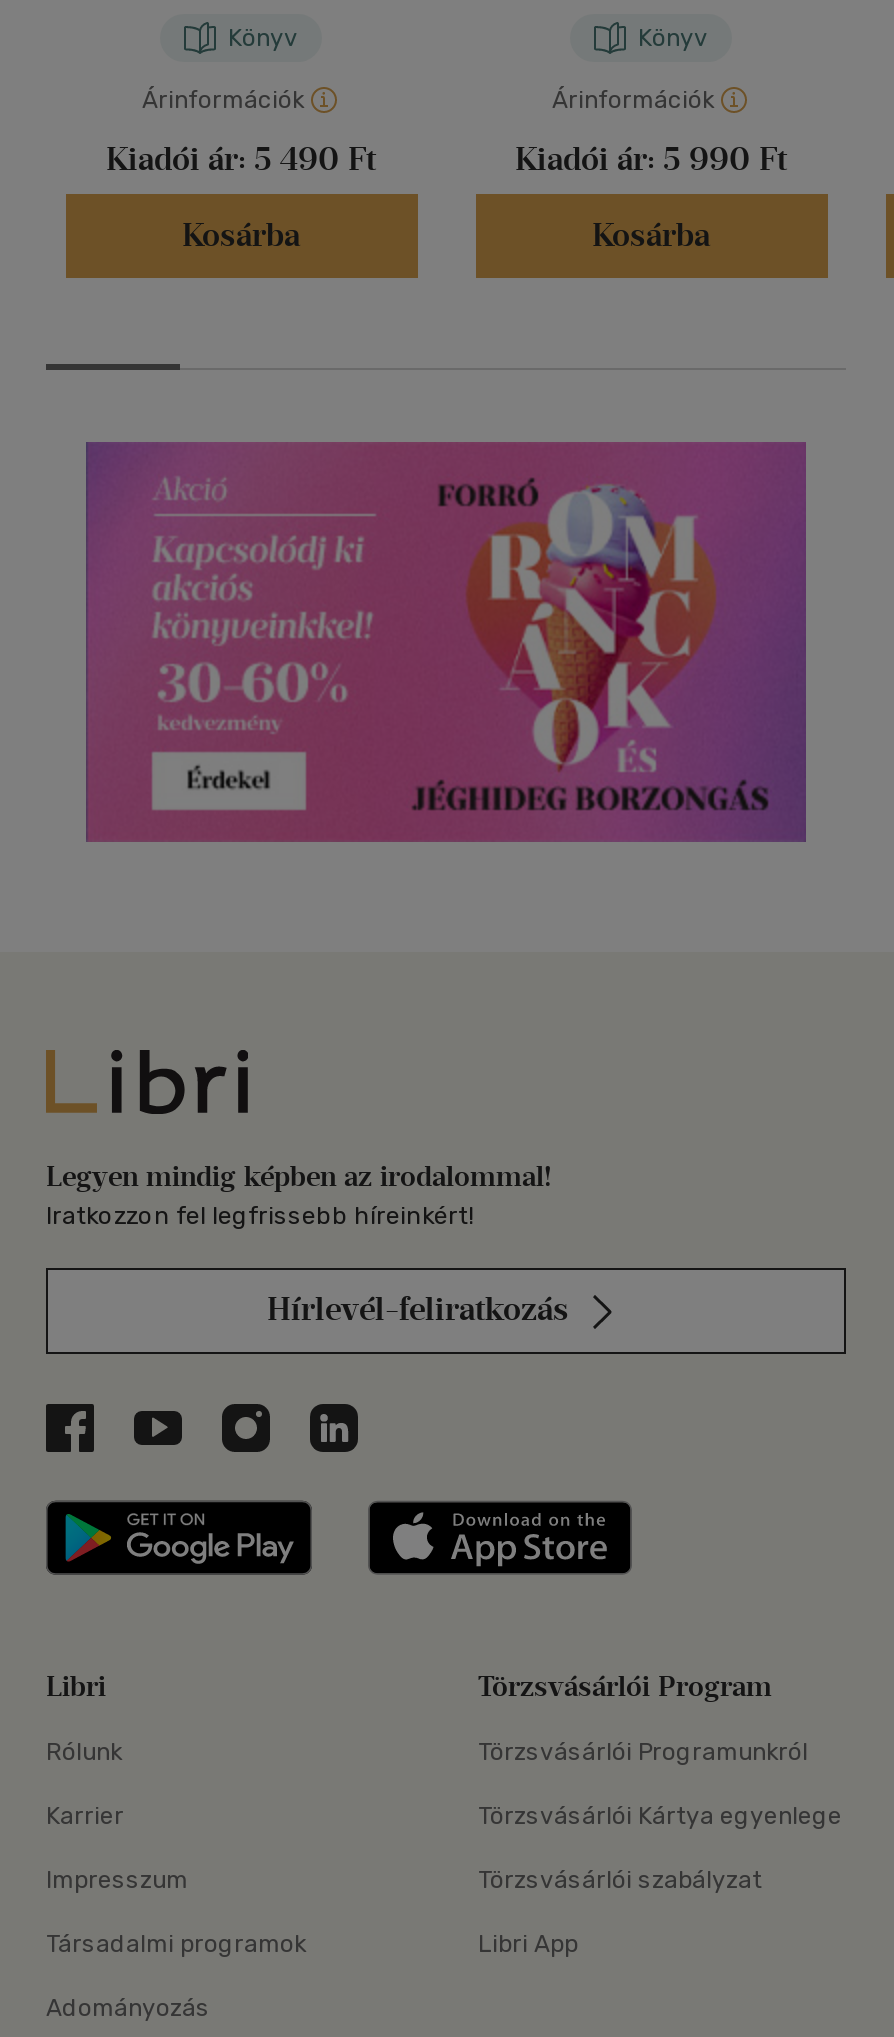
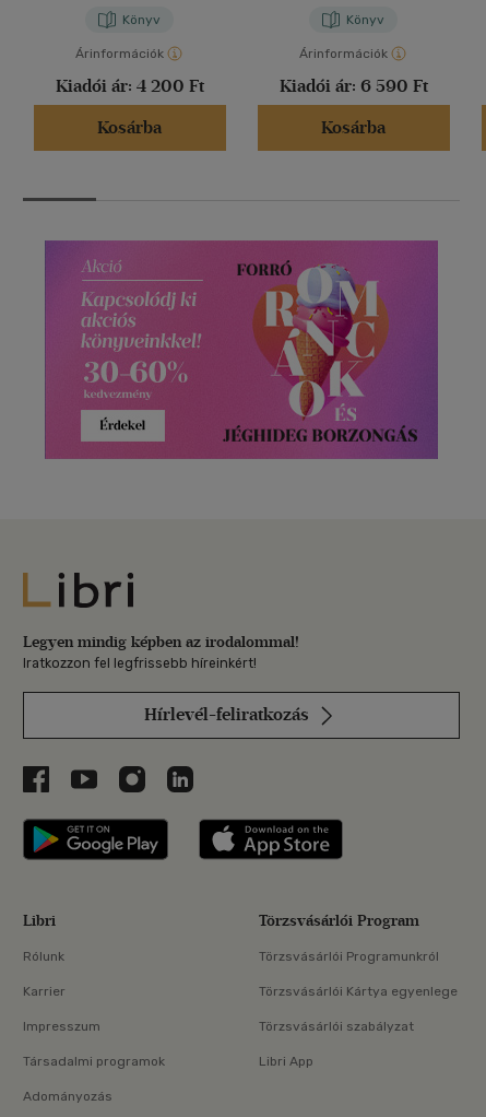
[106,141,376,179] Kiadói ár: 5 490 Ft -> [55,76,204,97] Kiadói ár: 4 200 Ft
[515,141,787,179] Kiadói ár: 5 990 Ft -> [279,76,428,97] Kiadói ár: 6 590 Ft

